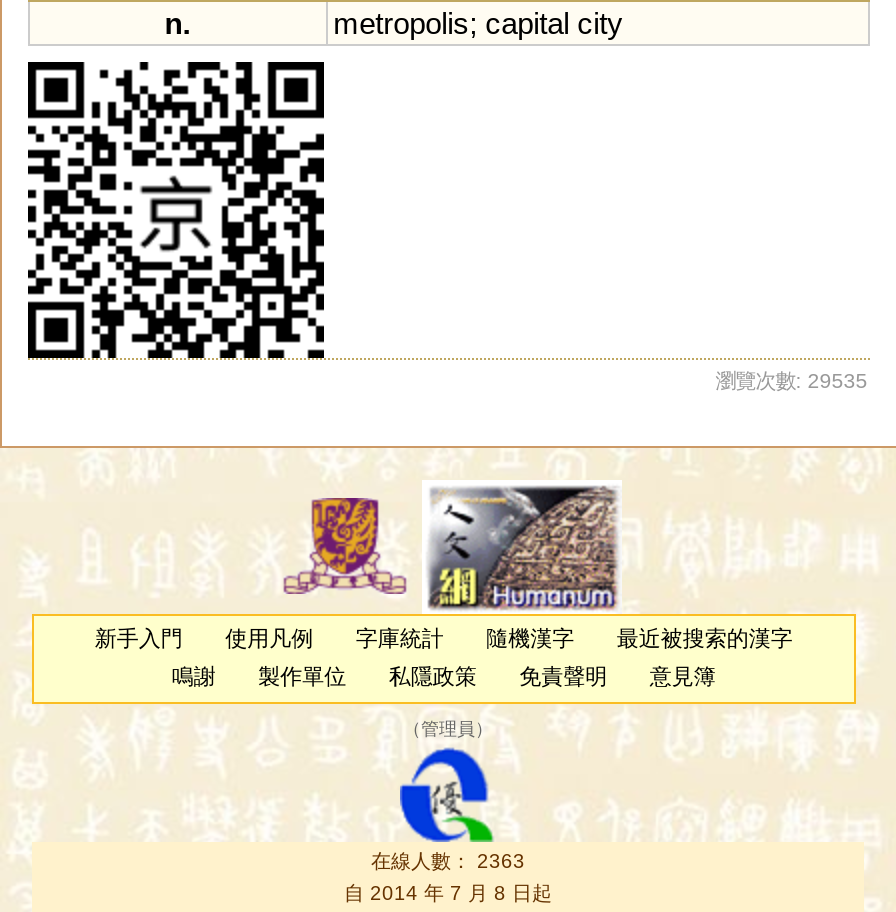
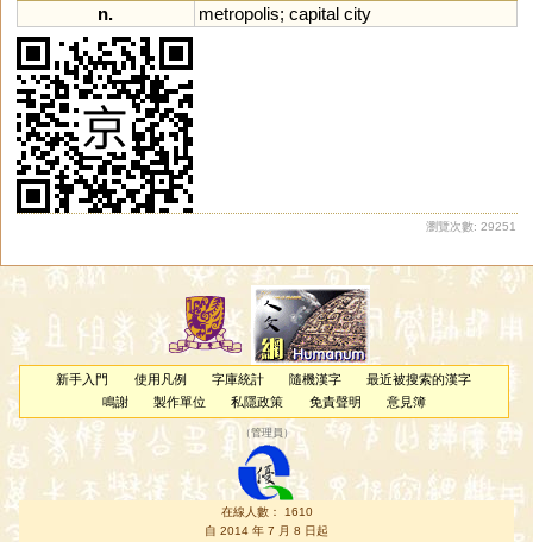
[715,369,867,391] 瀏覽次數: 29535 -> [426,220,516,233] 瀏覽次數: 29251
[371,851,525,873] 在線人數： 2363 -> [221,506,312,519] 在線人數： 1610

